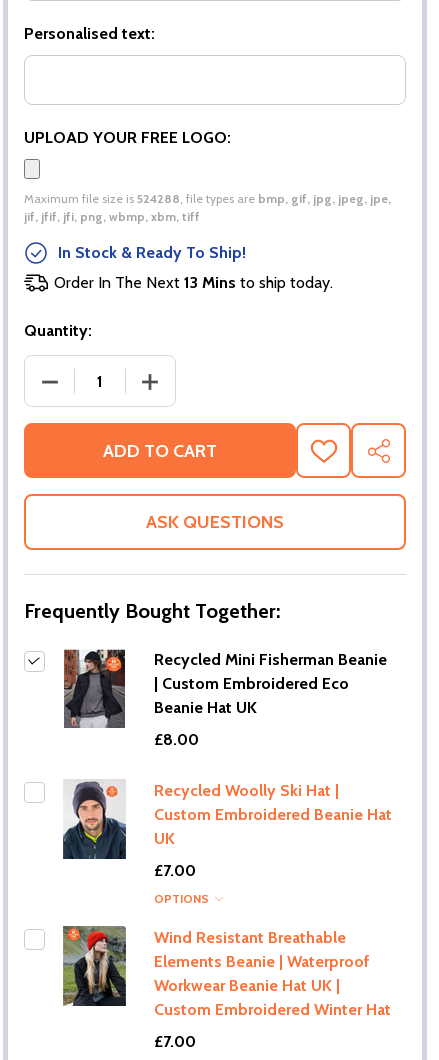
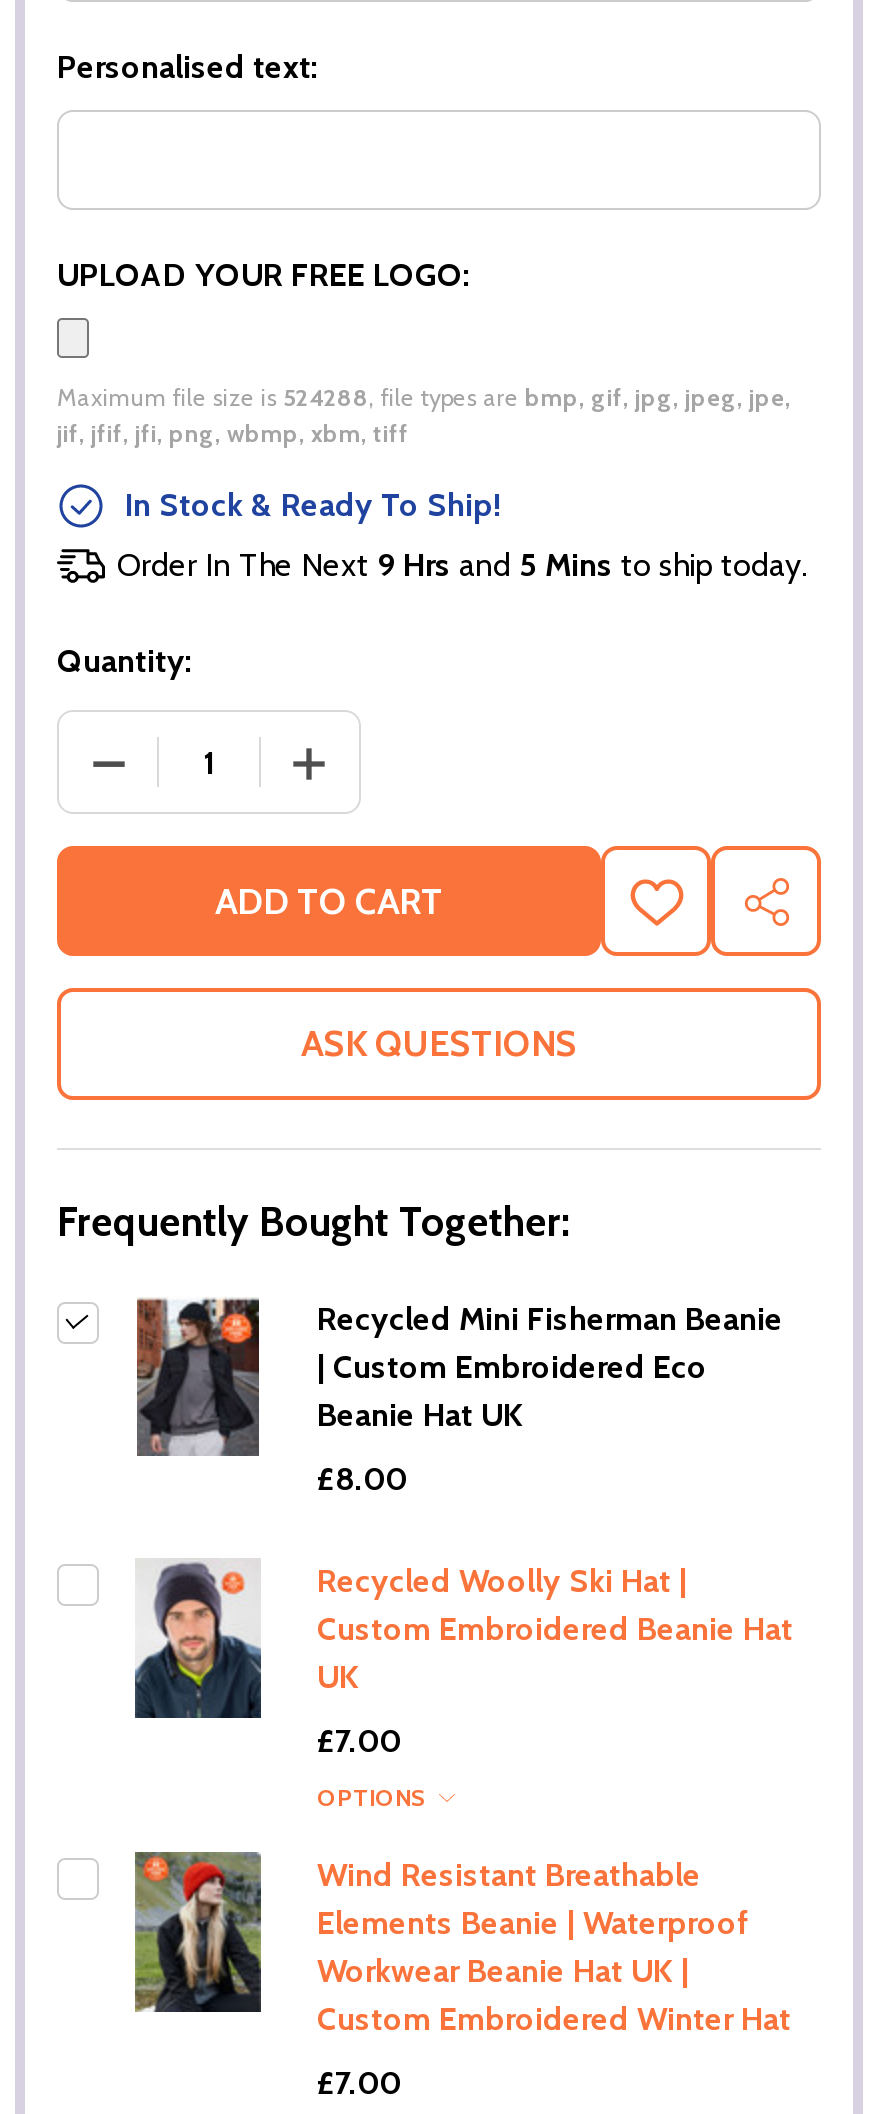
[54,273,333,292] Order In The Next 13 Mins to ship today. -> [117,547,807,585] Order In The Next 9 Hrs and 5 Mins to ship today.

